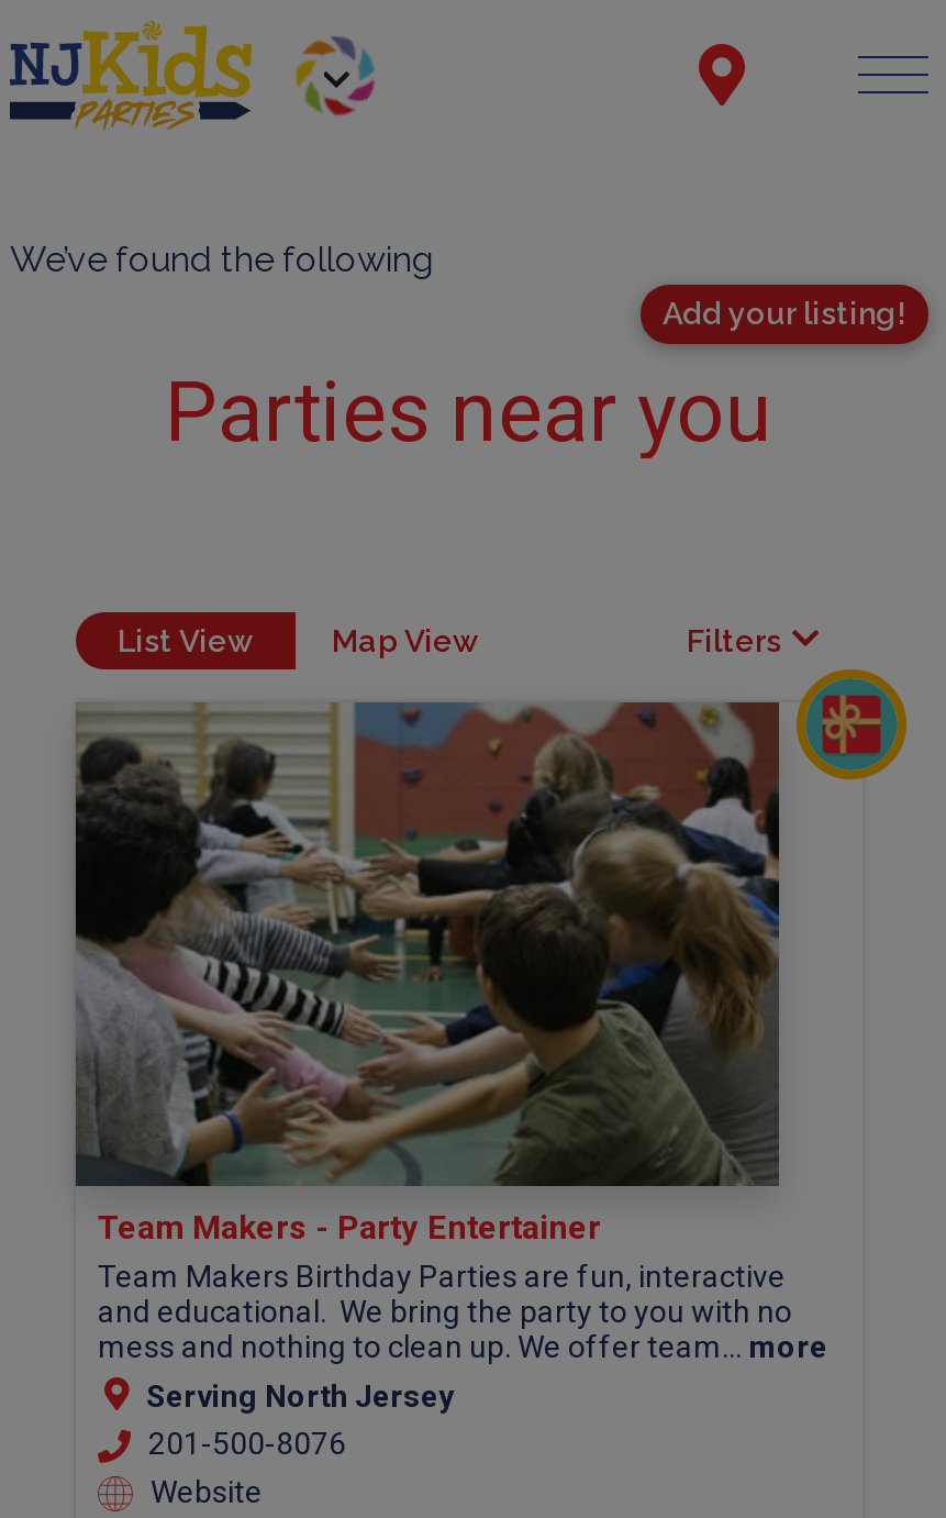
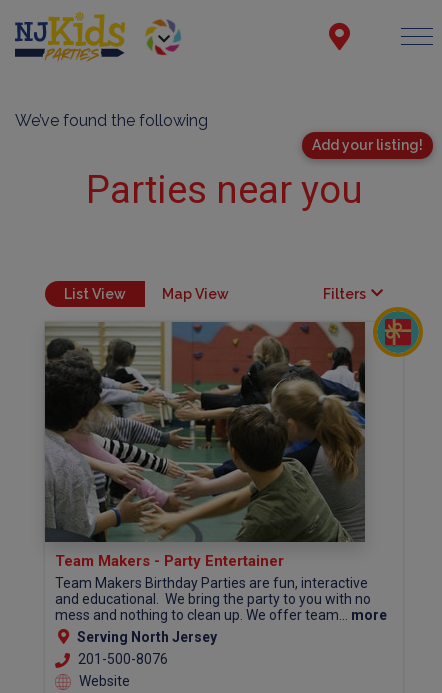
[293,36,375,115] [image] -> [145,19,182,55] [image]

